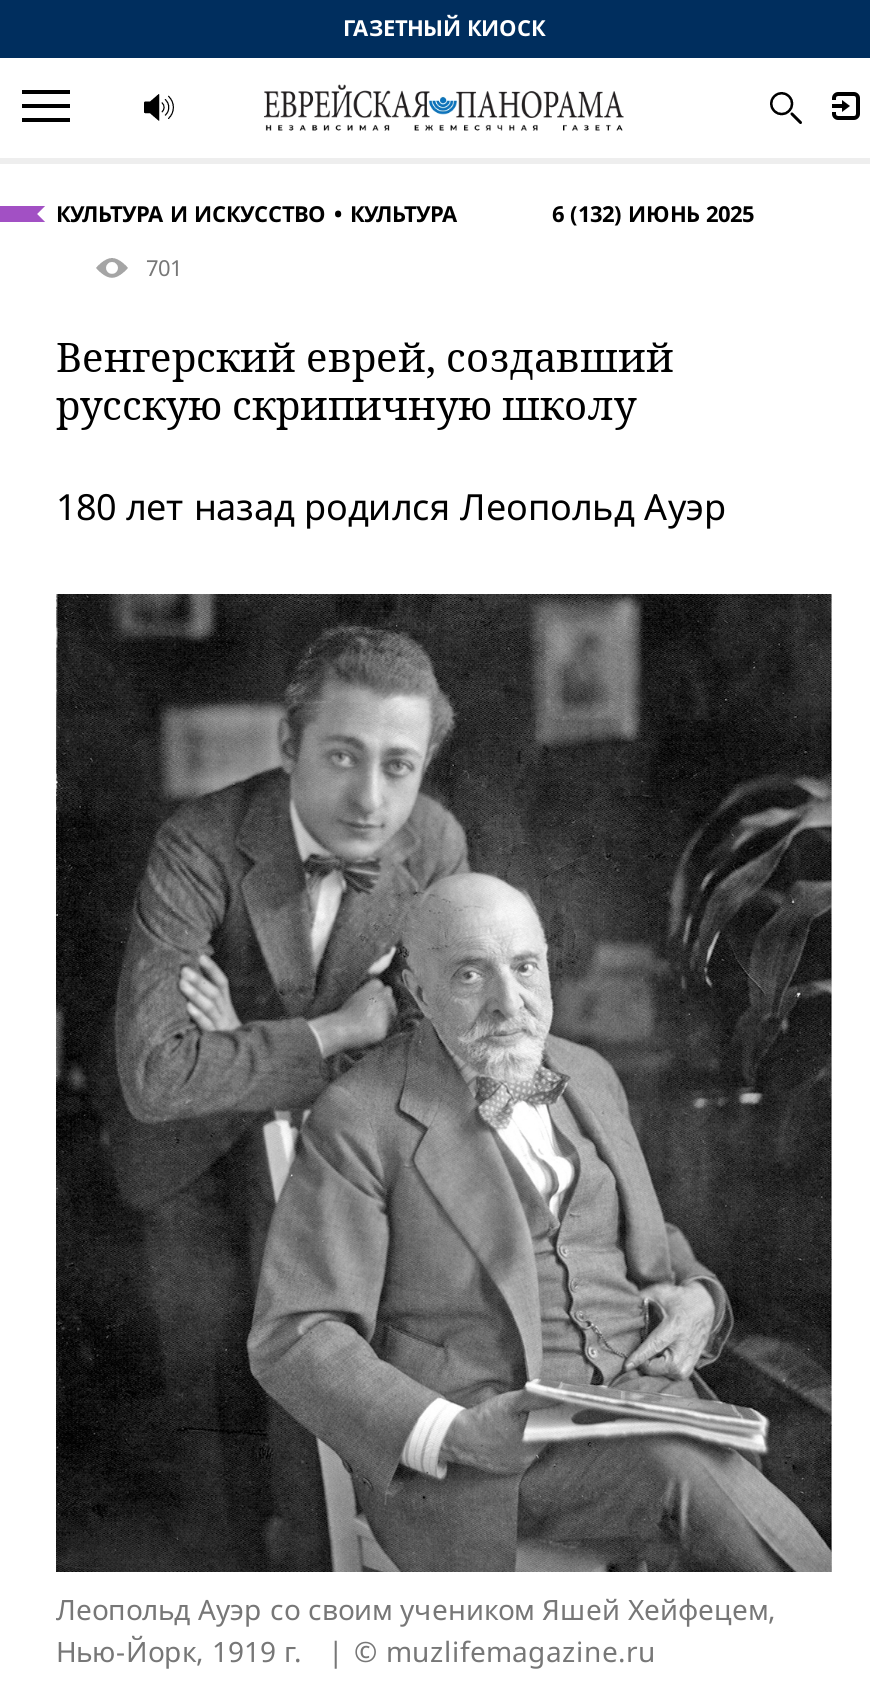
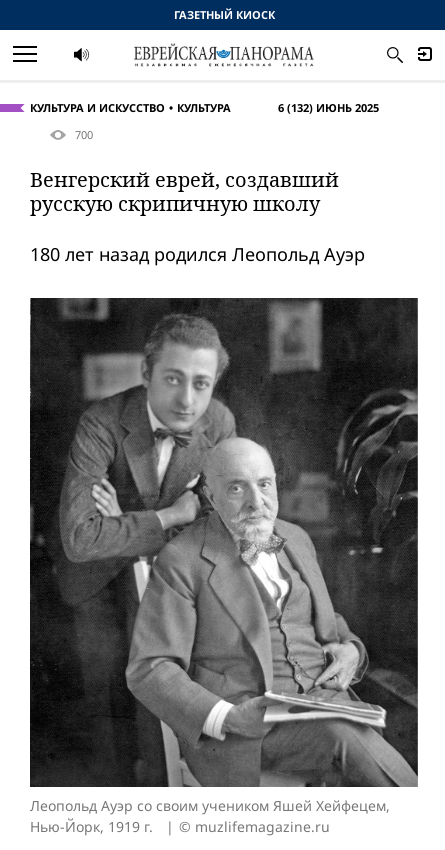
[140,252,182,282] 701 -> [72,127,93,142] 700

